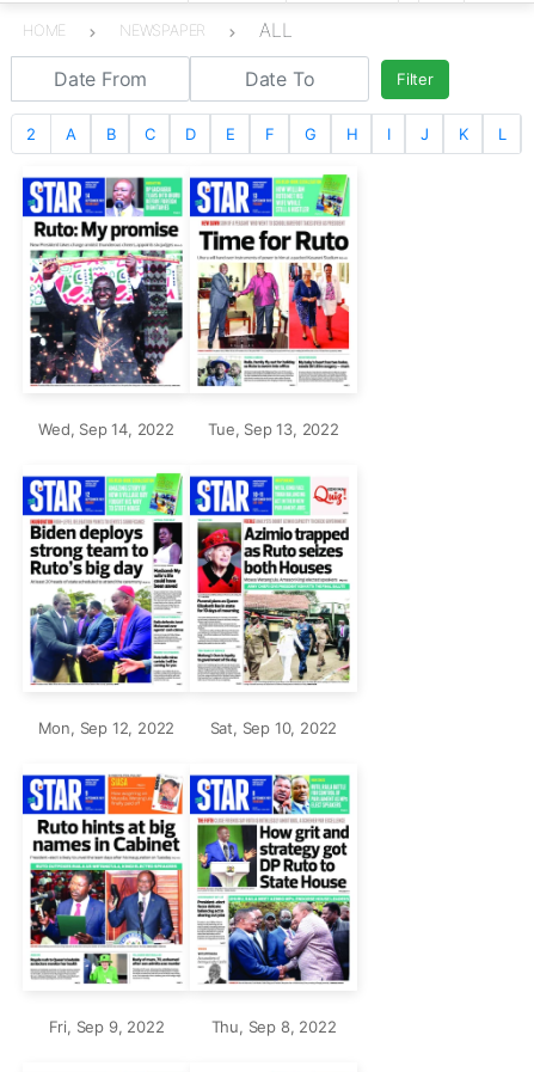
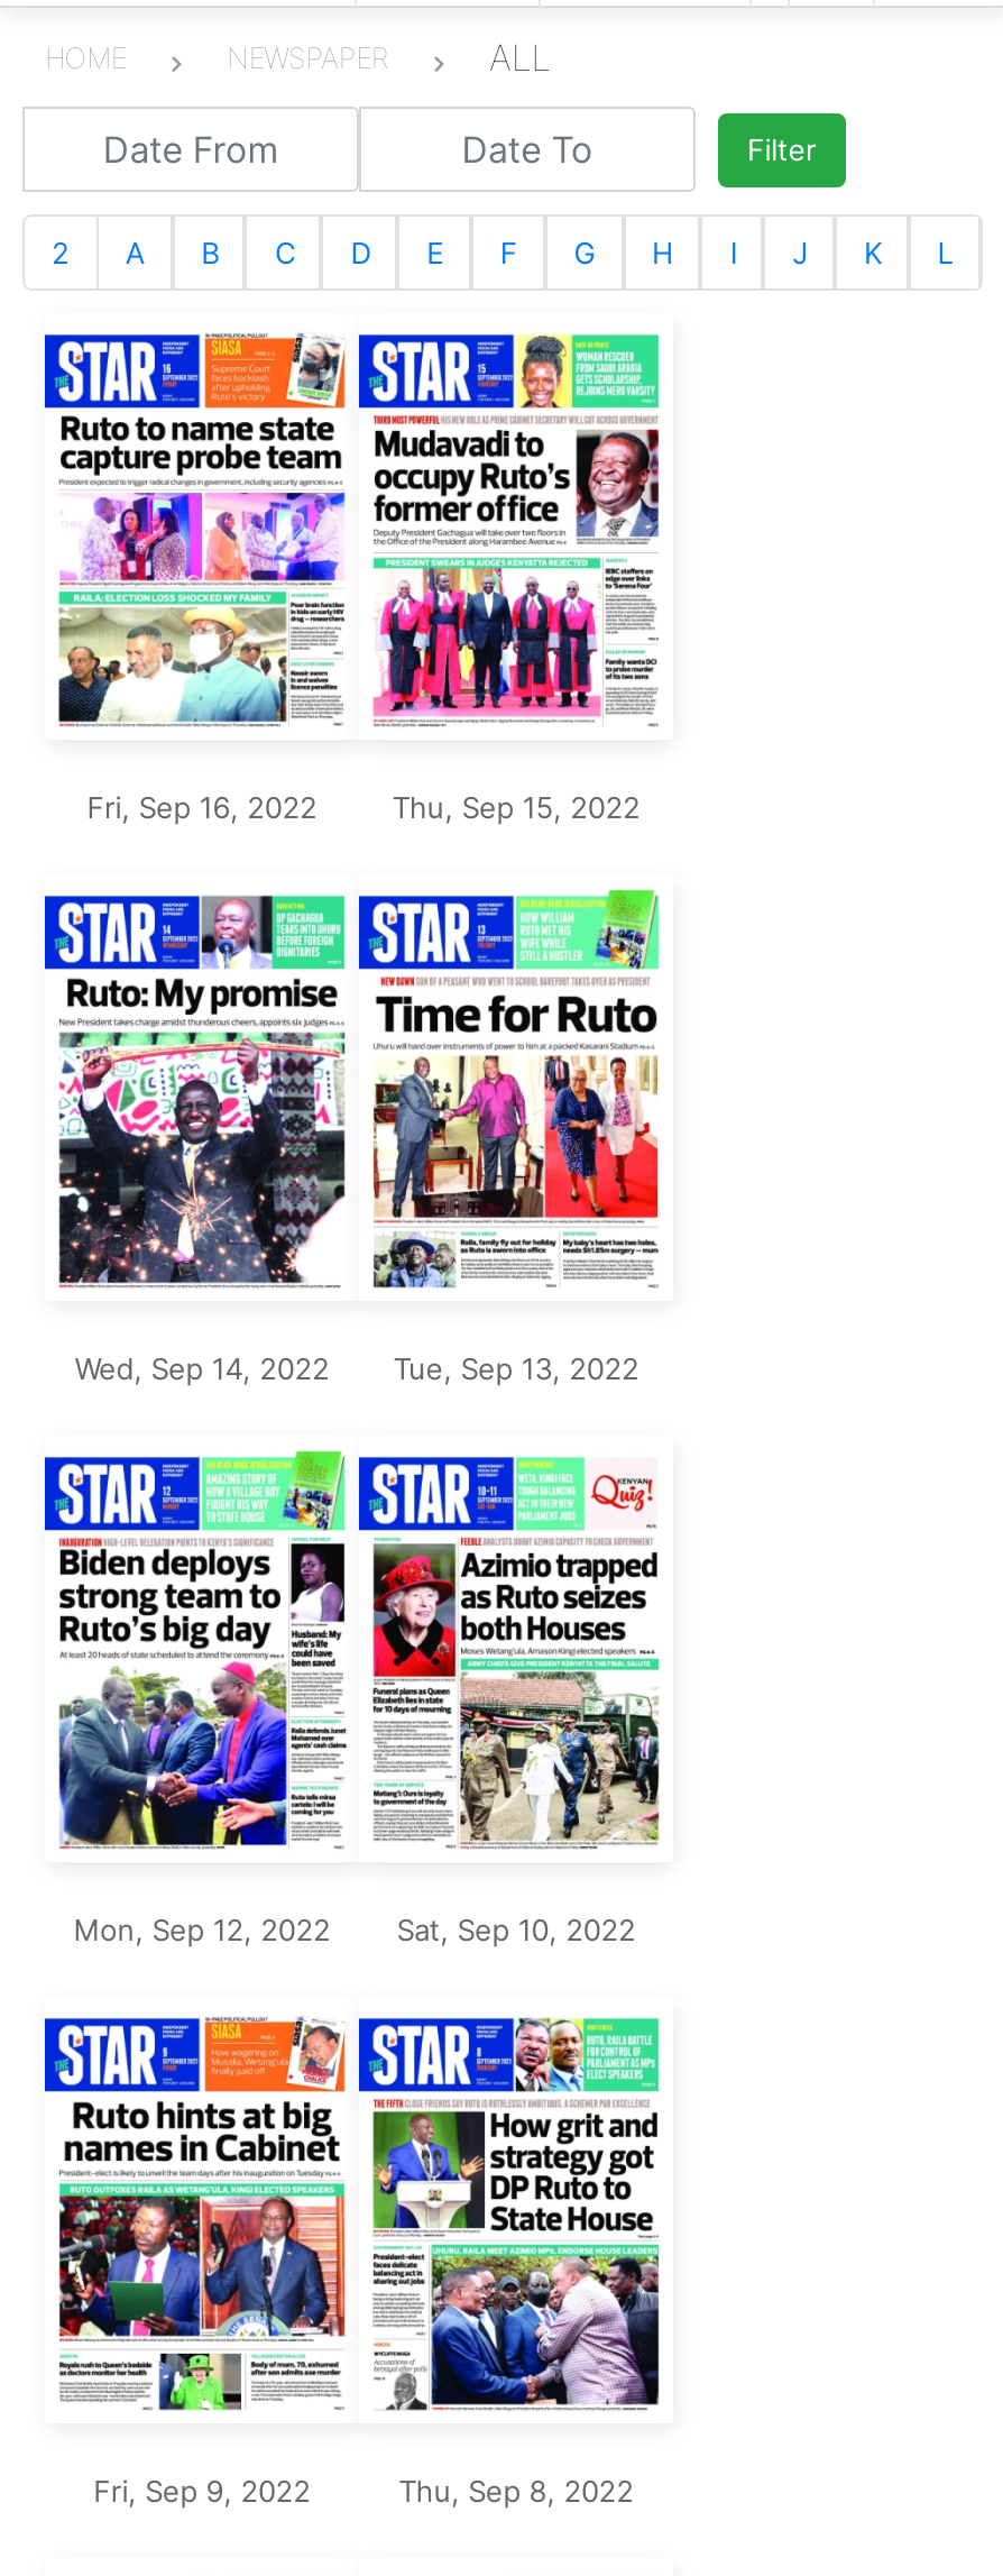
none -> [58,333,640,824] [image] | Fri, Sep 16, 2022 | Thu, Sep 15, 2022
none -> [372,331,662,726] [image]

